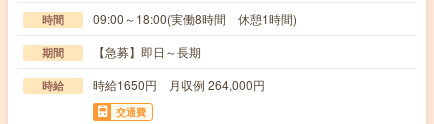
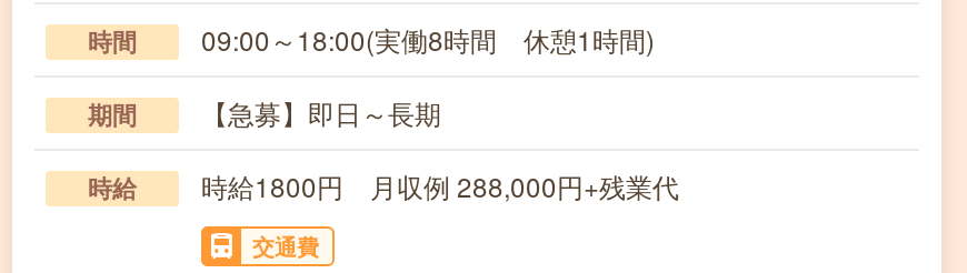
[93,76,265,93] 時給1650円 月収例 264,000円 -> [201,166,679,204] 時給1800円 月収例 288,000円+残業代

